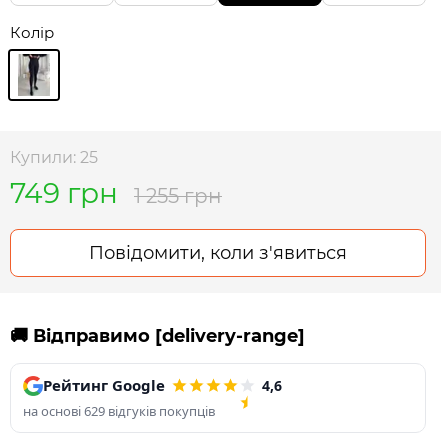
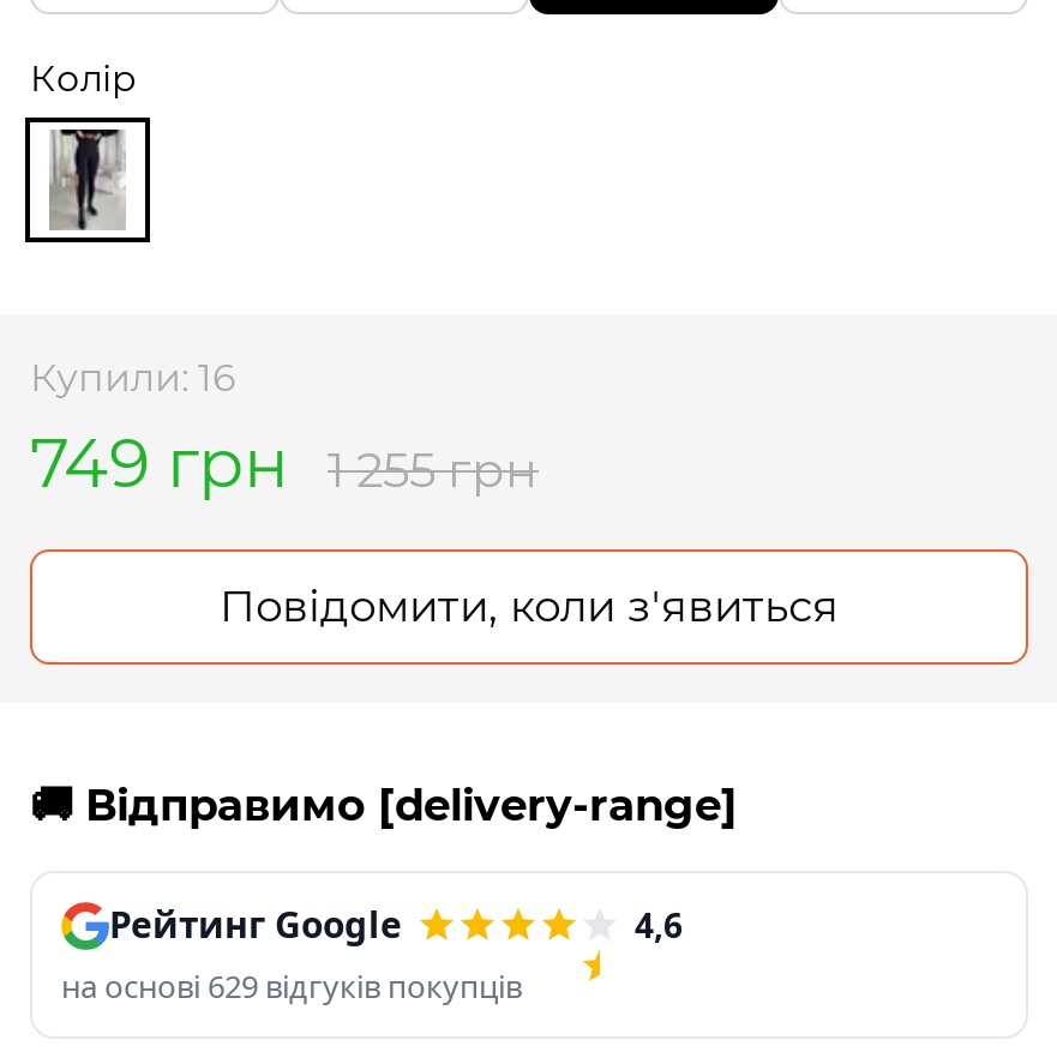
[10,148,98,167] Купили: 25 -> [30,354,236,400] Купили: 16

